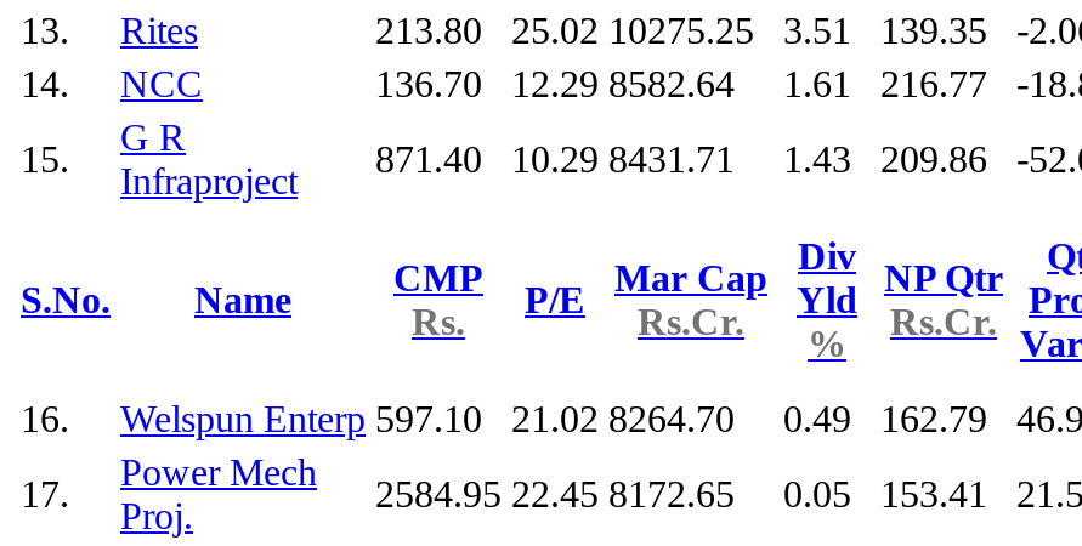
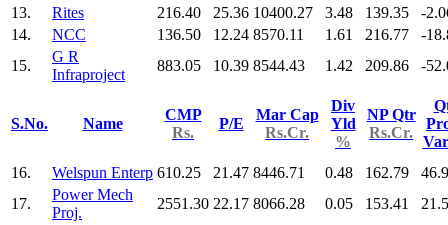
[375,9,482,51] 213.80 -> [157,4,201,21] 216.40
[511,9,754,51] 25.02 10275.25 -> [213,4,313,21] 25.36 10400.27
[783,9,851,51] 3.51 -> [325,4,353,21] 3.48
[375,63,482,104] 136.70 -> [157,26,201,43] 136.50
[511,63,735,104] 12.29 8582.64 -> [213,26,304,43] 12.24 8570.11
[375,138,482,179] 871.40 -> [157,57,201,74] 883.05
[511,138,735,179] 10.29 8431.71 -> [213,57,305,74] 10.39 8544.43
[783,138,851,179] 1.43 -> [325,57,353,74] 1.42
[120,398,482,439] Welspun Enterp 597.10 -> [52,164,201,181] Welspun Enterp 610.25
[511,398,735,439] 21.02 8264.70 -> [213,164,305,181] 21.47 8446.71
[783,398,851,439] 0.49 -> [325,164,353,181] 0.48
[375,473,735,514] 2584.95 22.45 8172.65 -> [157,195,305,212] 2551.30 22.17 8066.28

